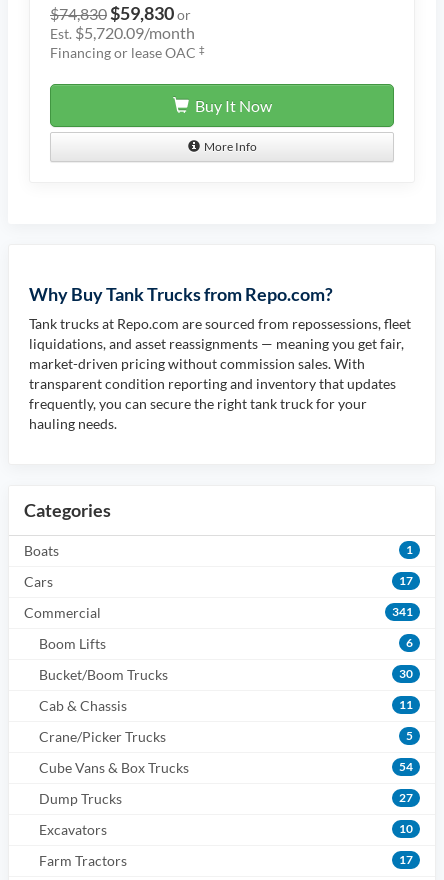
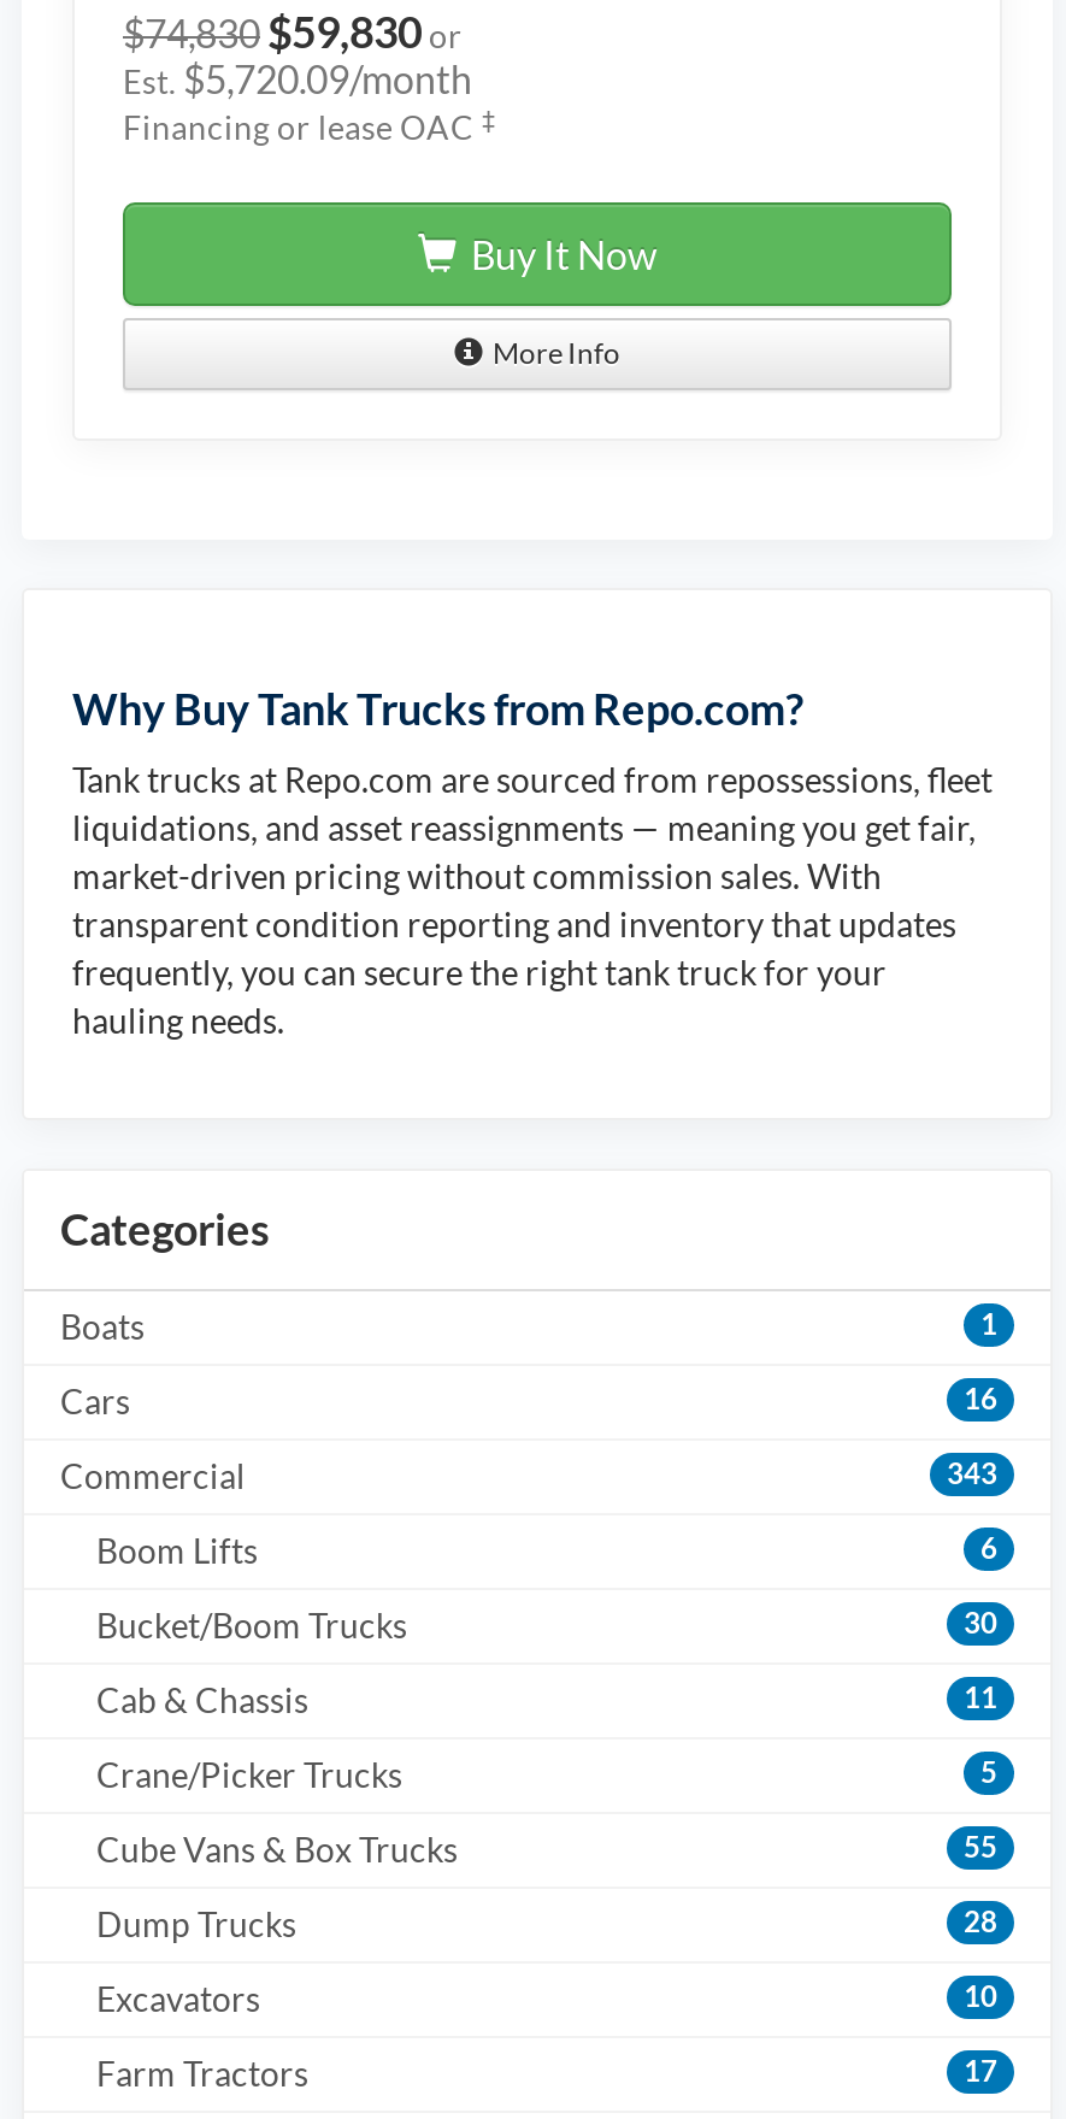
[399,573,413,588] 17 -> [964,1381,997,1417] 16
[392,604,413,619] 341 -> [947,1455,997,1491] 343
[399,759,413,774] 54 -> [964,1829,997,1865] 55
[399,790,413,805] 27 -> [964,1903,997,1940] 28

